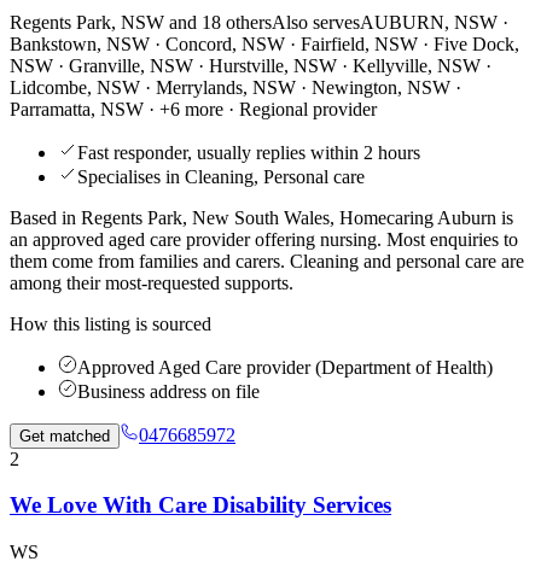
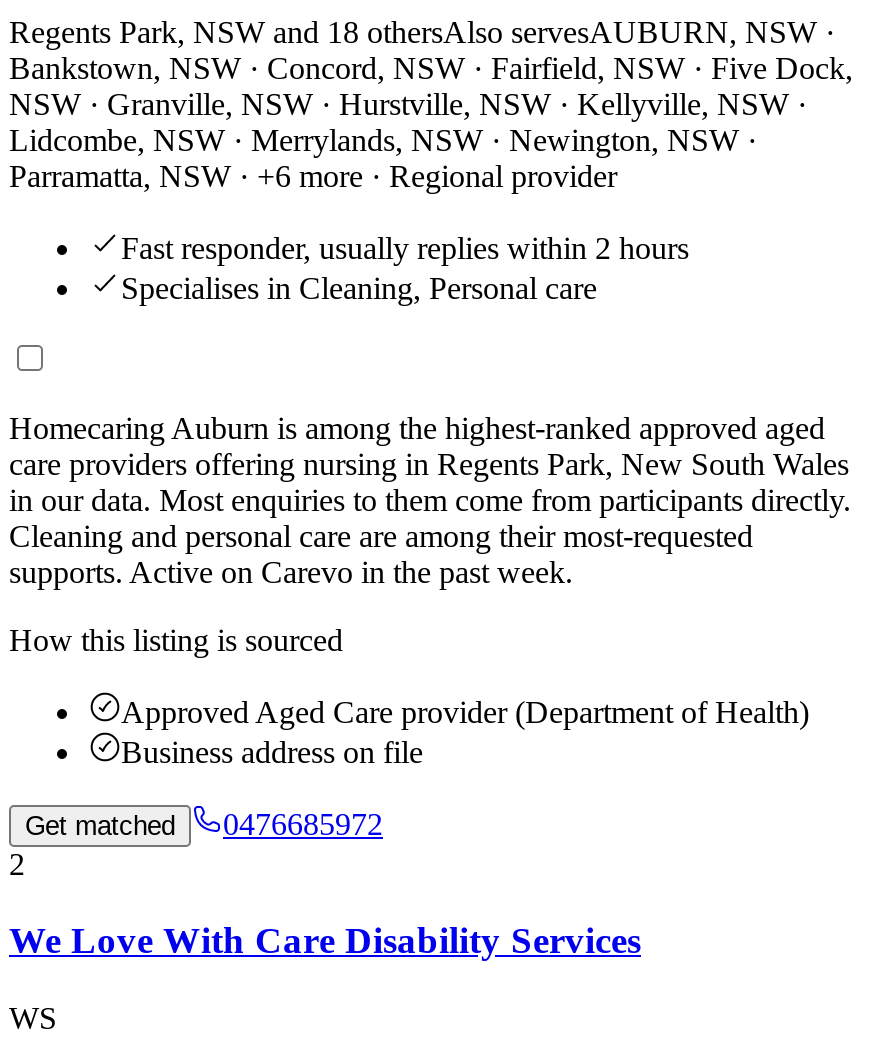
[10,207,524,293] Based in Regents Park, New South Wales, Homecaring Auburn is | an approved aged care provider offering nursing. Most enquiries to | them come from families and carers. Cleaning and personal care are | among their most-requested supports. -> [9,410,851,588] Homecaring Auburn is among the highest-ranked approved aged | care providers offering nursing in Regents Park, New South Wales | in our data. Most enquiries to them come from participants directly. | Cleaning and personal care are among their most-requested | supports. Active on Carevo in the past week.

